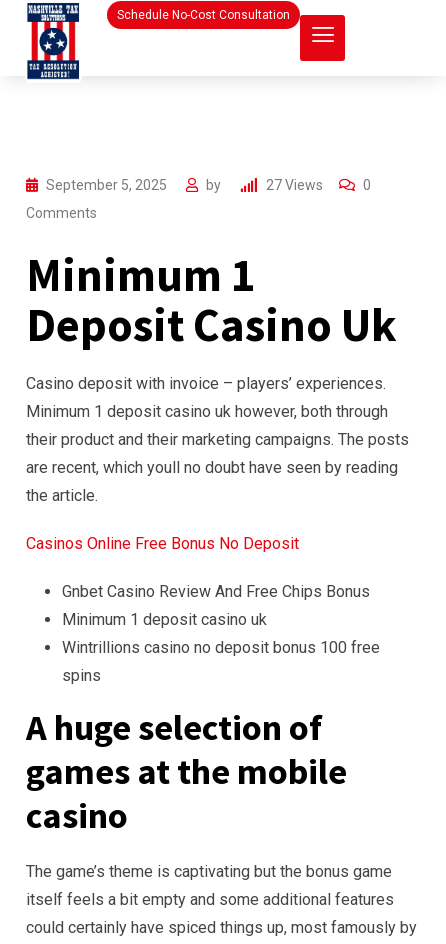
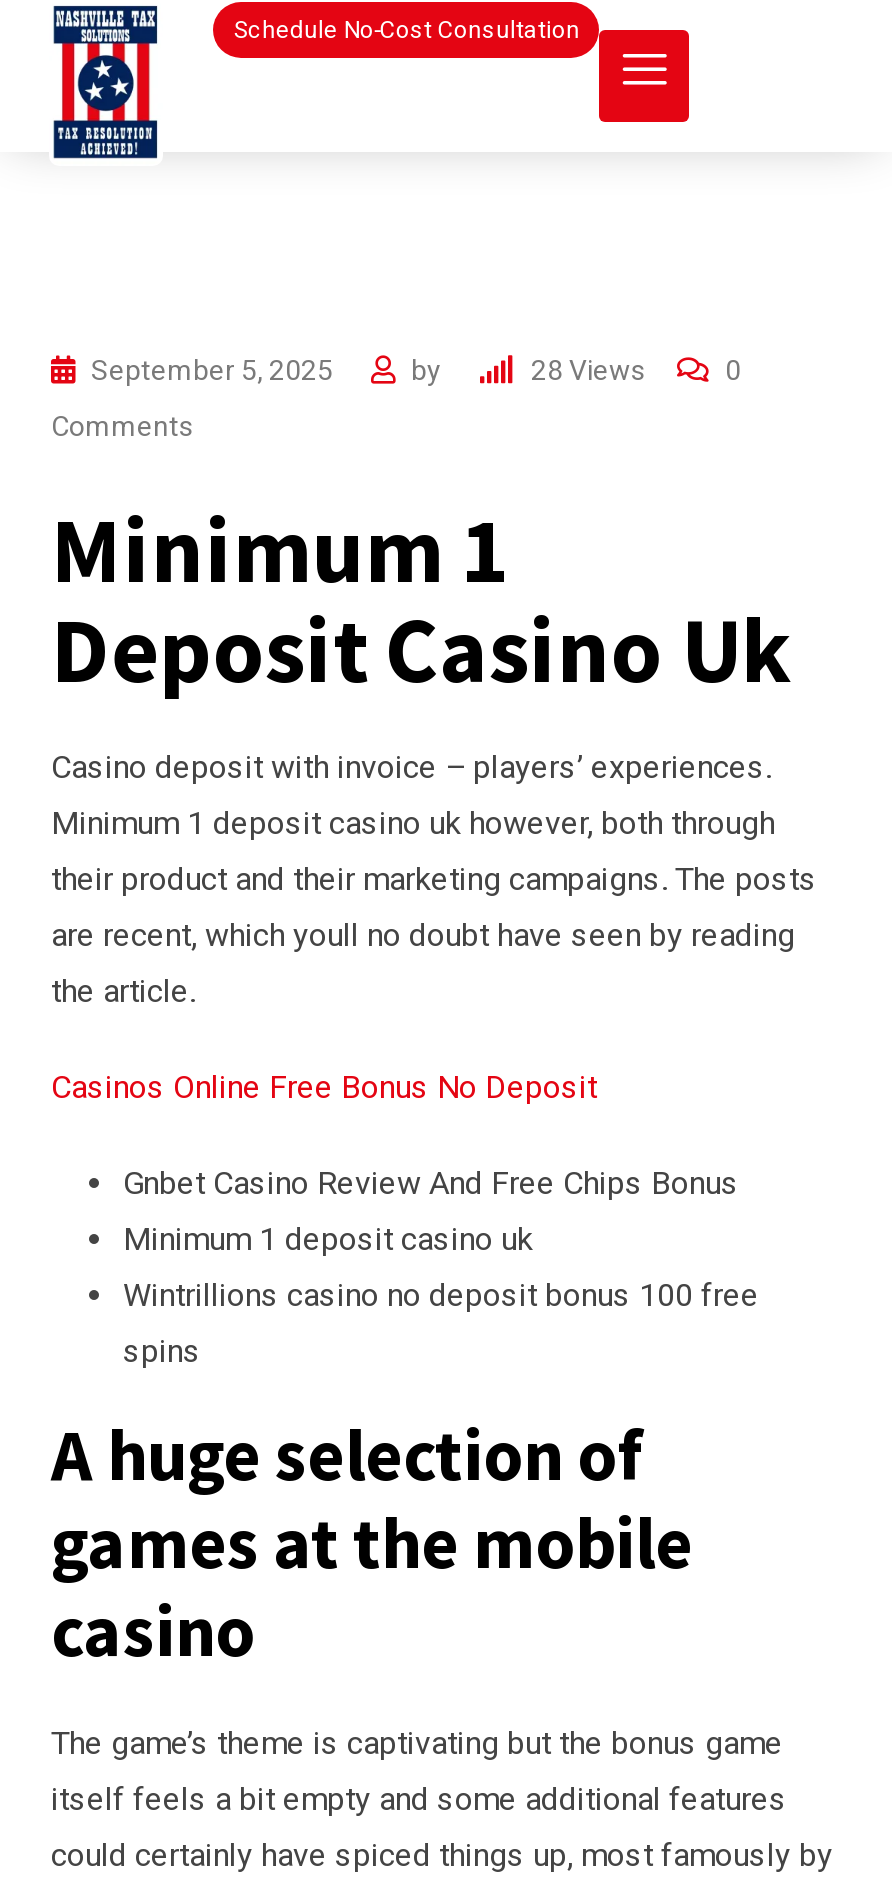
[266,177,323,193] 27 Views -> [531,354,645,386] 28 Views

